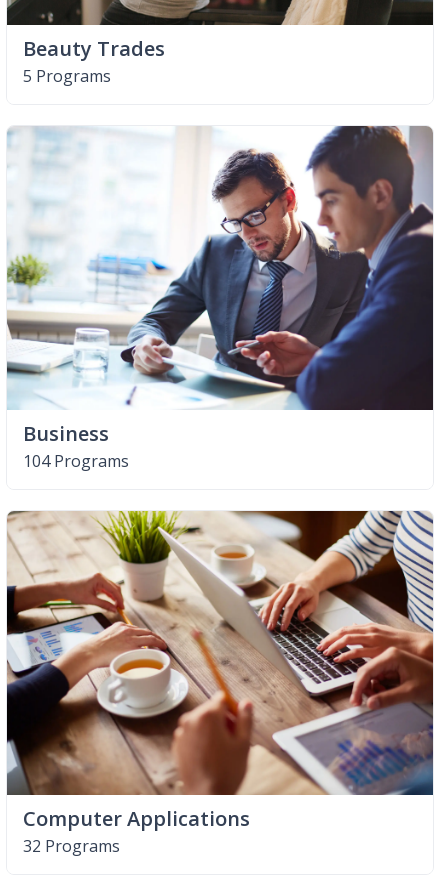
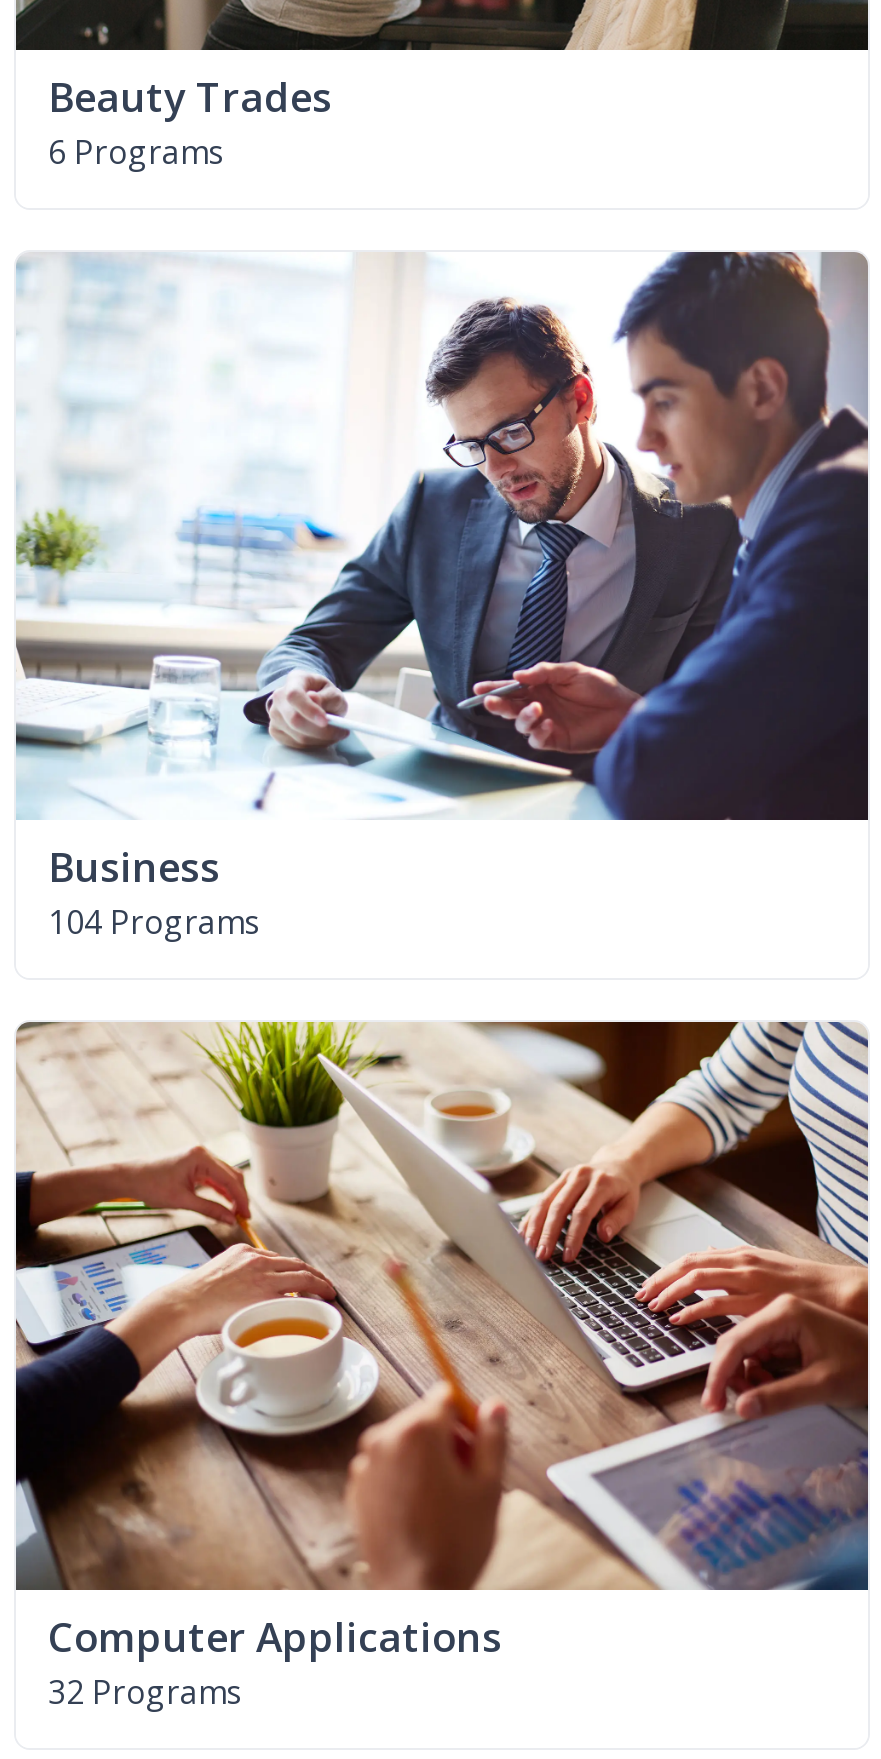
[23,65,111,87] 5 Programs -> [48,130,224,174] 6 Programs

